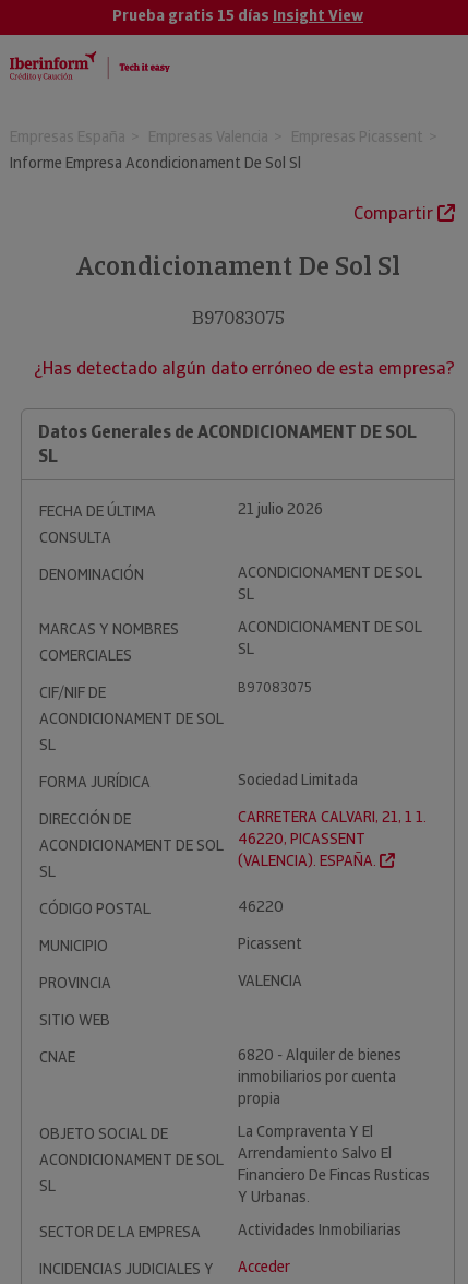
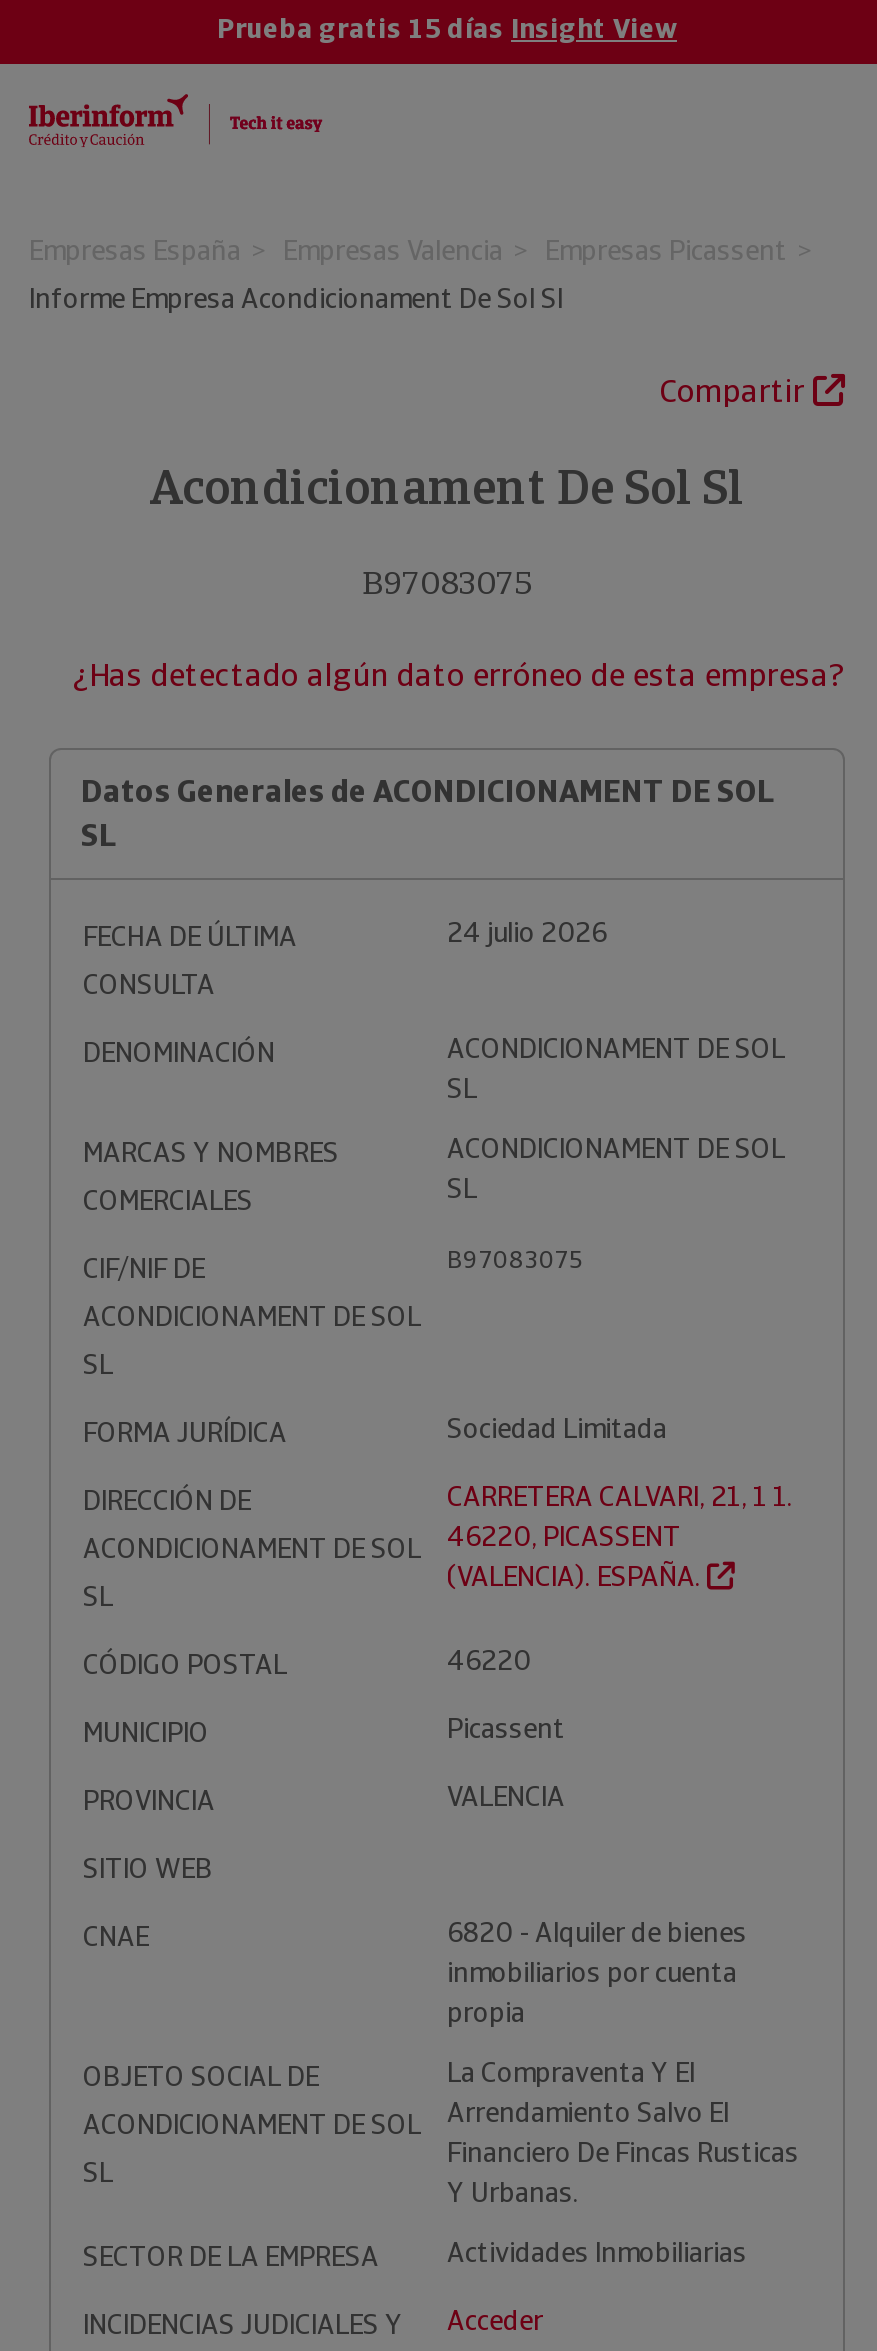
[238,499,323,519] 21 julio 2026 -> [447,914,607,950] 24 julio 2026

